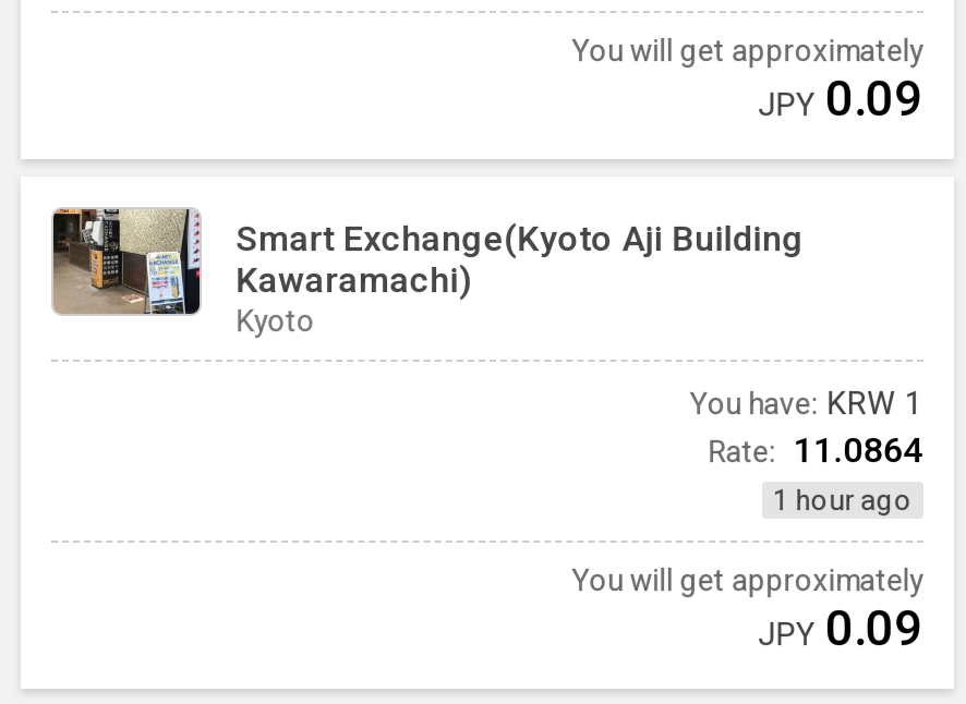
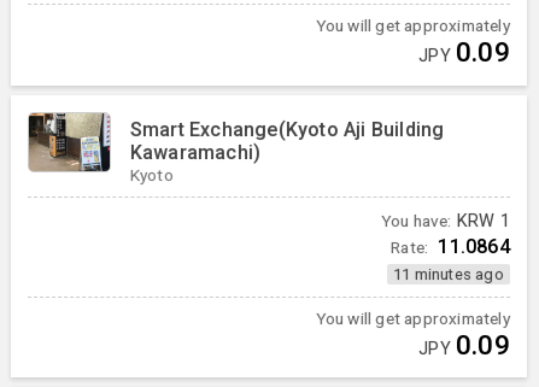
[773,484,912,517] 1 hour ago -> [393,265,504,283] 11 minutes ago

